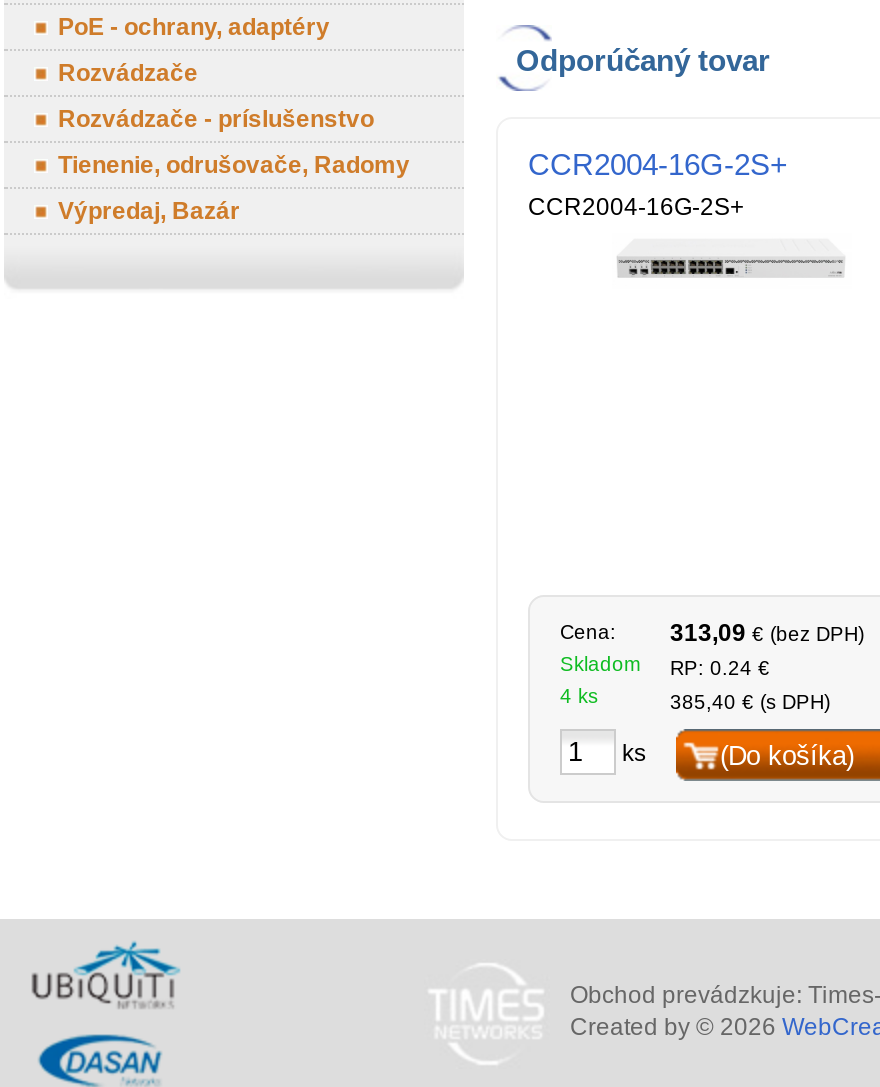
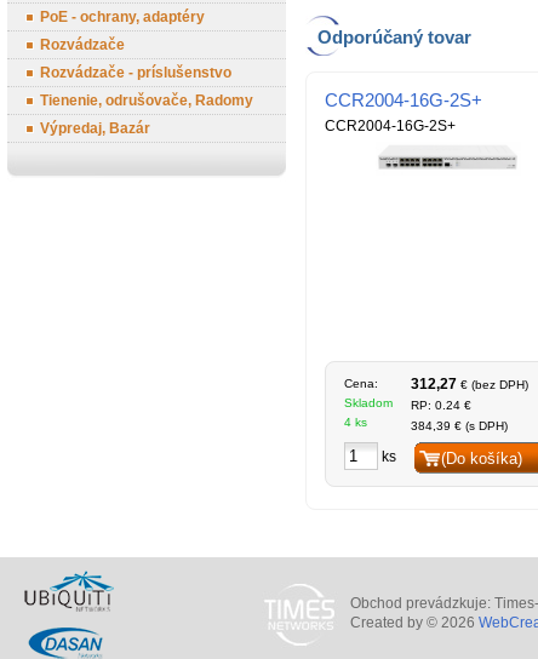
[670,619,864,647] 313,09 € (bez DPH) -> [411,376,528,392] 312,27 € (bez DPH)
[670,691,830,713] 385,40 € (s DPH) -> [411,419,508,432] 384,39 € (s DPH)

